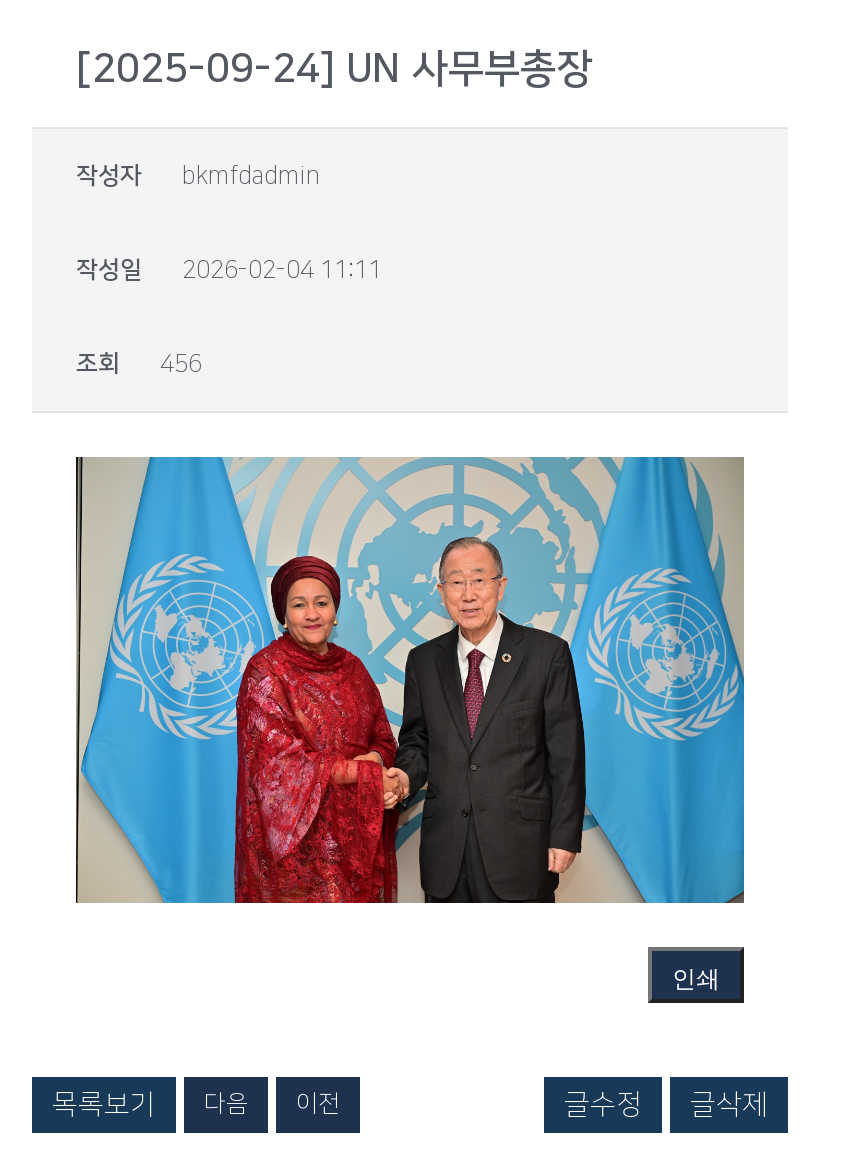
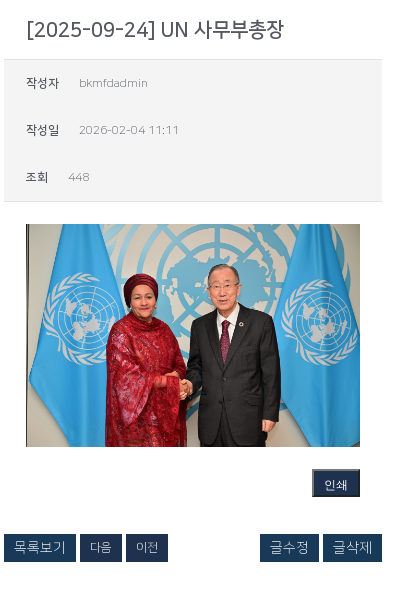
[76,351,202,377] 조회 456 -> [26,171,89,184] 조회 448

